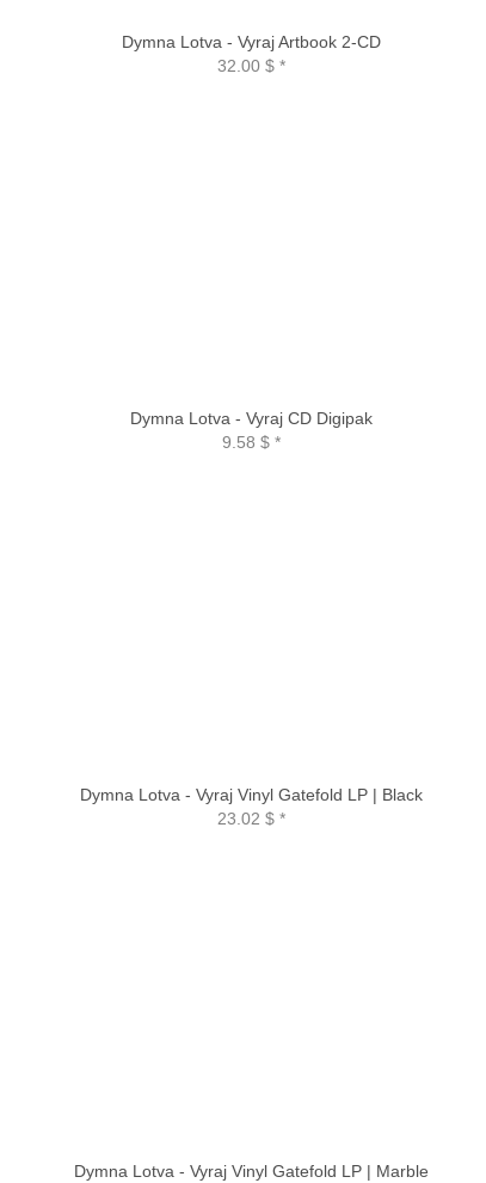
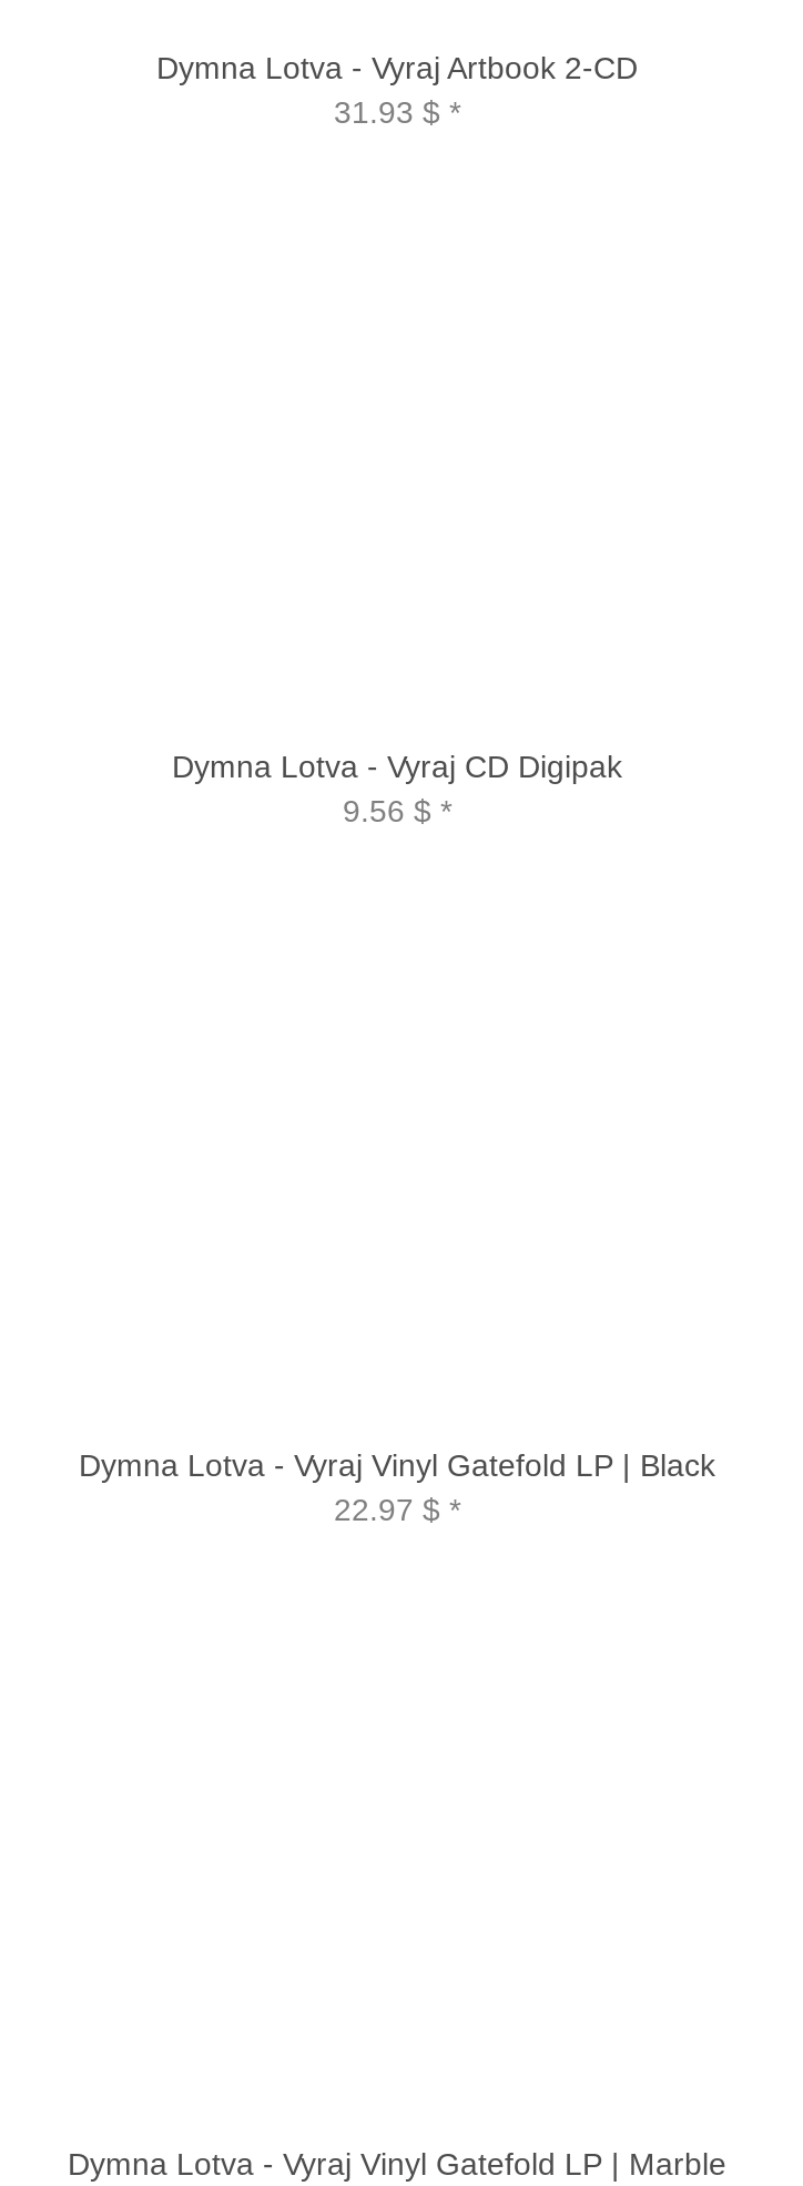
[217,56,285,75] 32.00 $* -> [334,93,460,129] 31.93 $*
[222,432,280,451] 9.58 $* -> [343,792,451,828] 9.56 $*
[217,809,285,828] 23.02 $* -> [334,1491,460,1526] 22.97 $*

